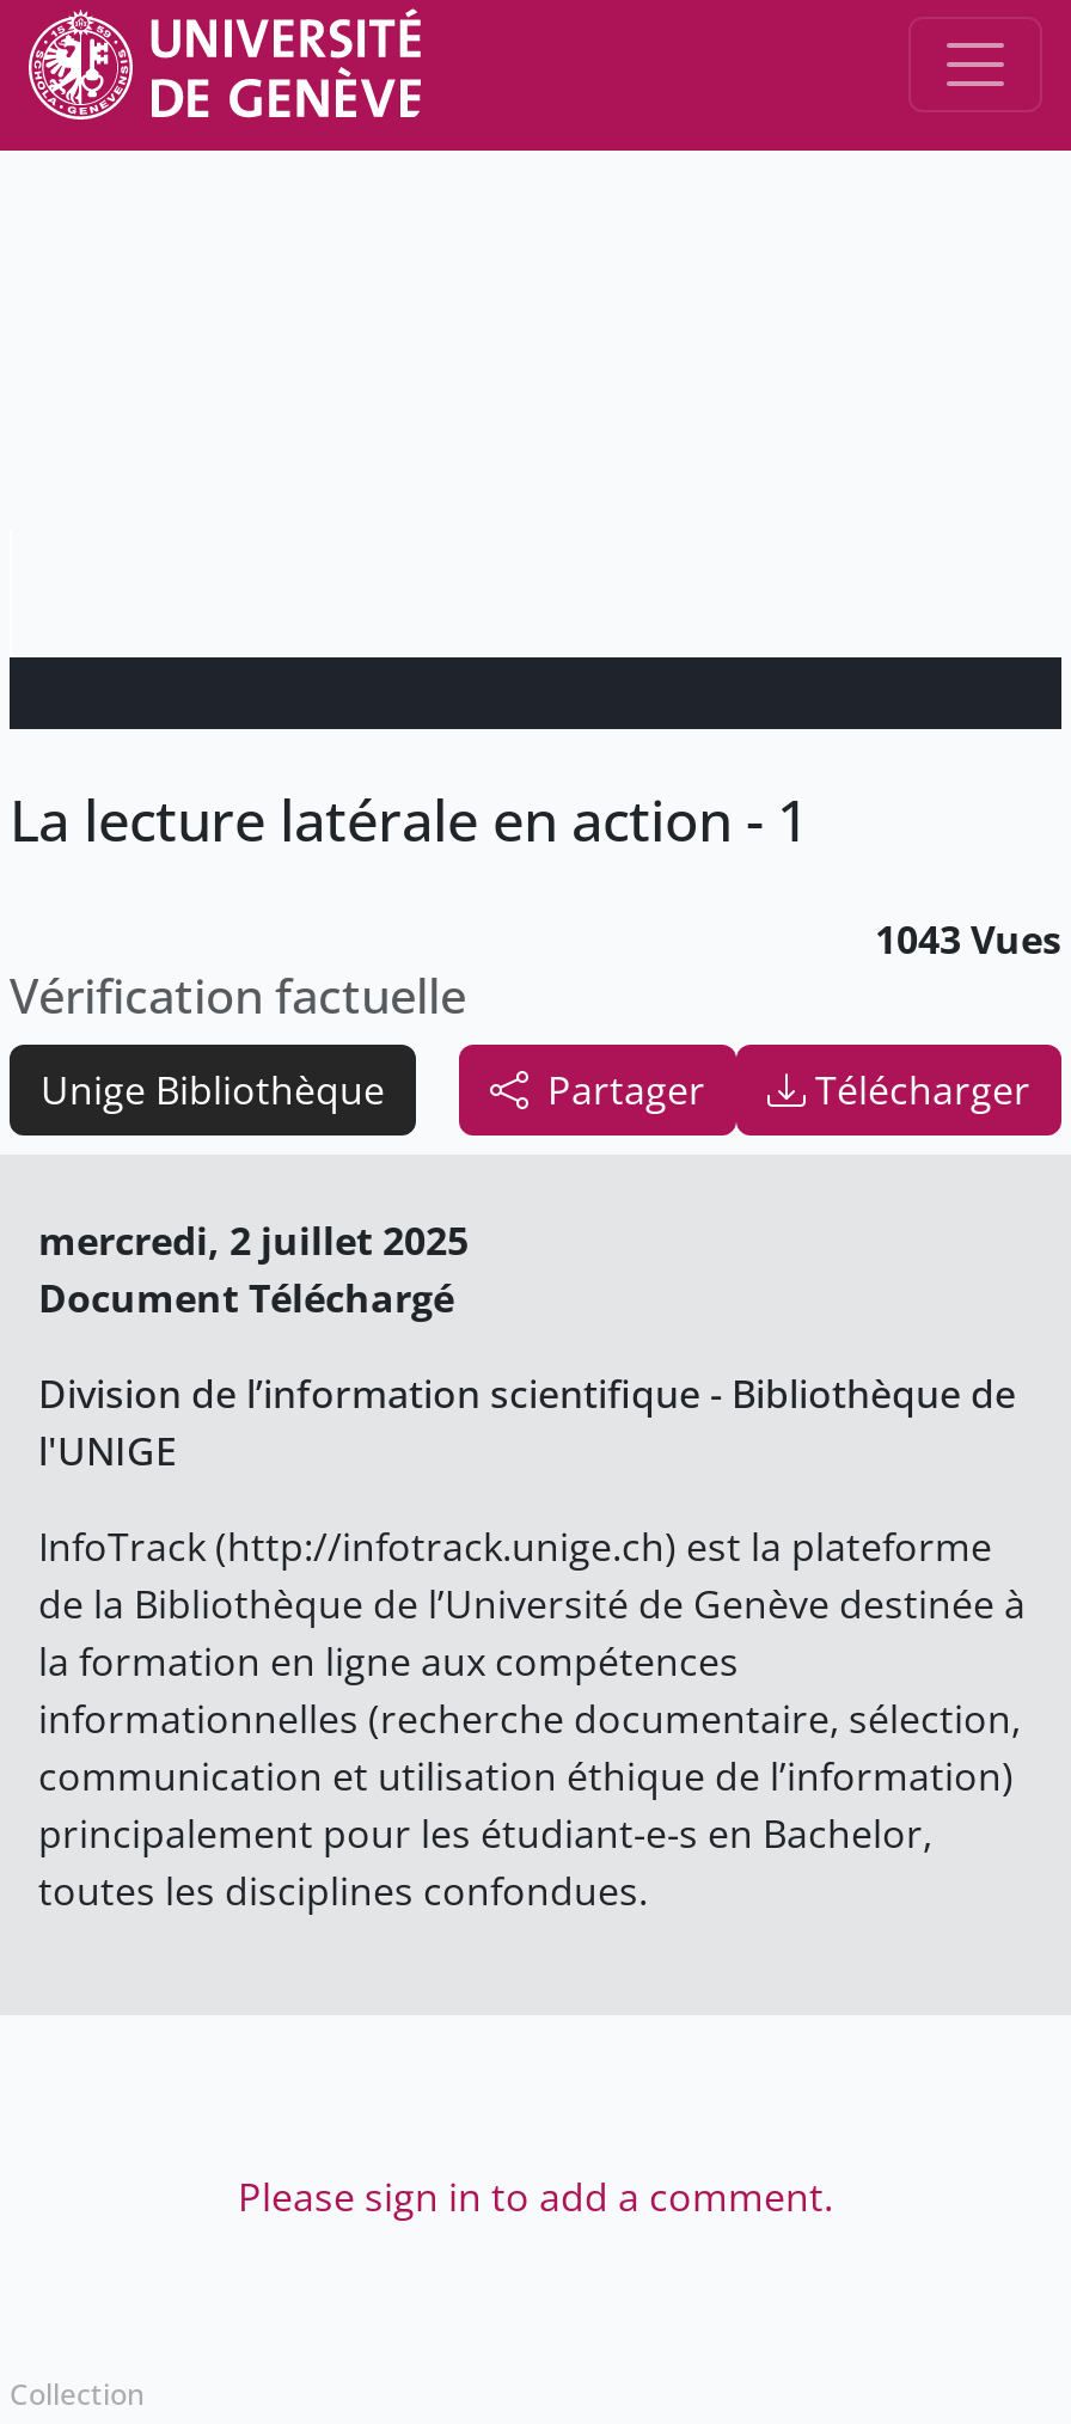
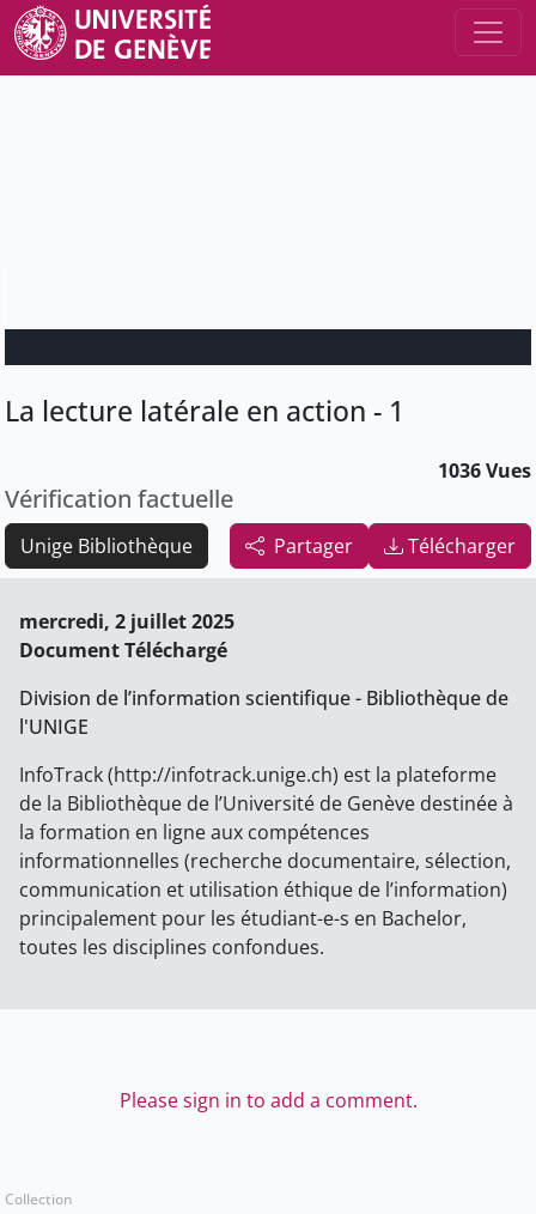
[875,914,1061,966] 1043 Vues -> [438,458,531,484] 1036 Vues

